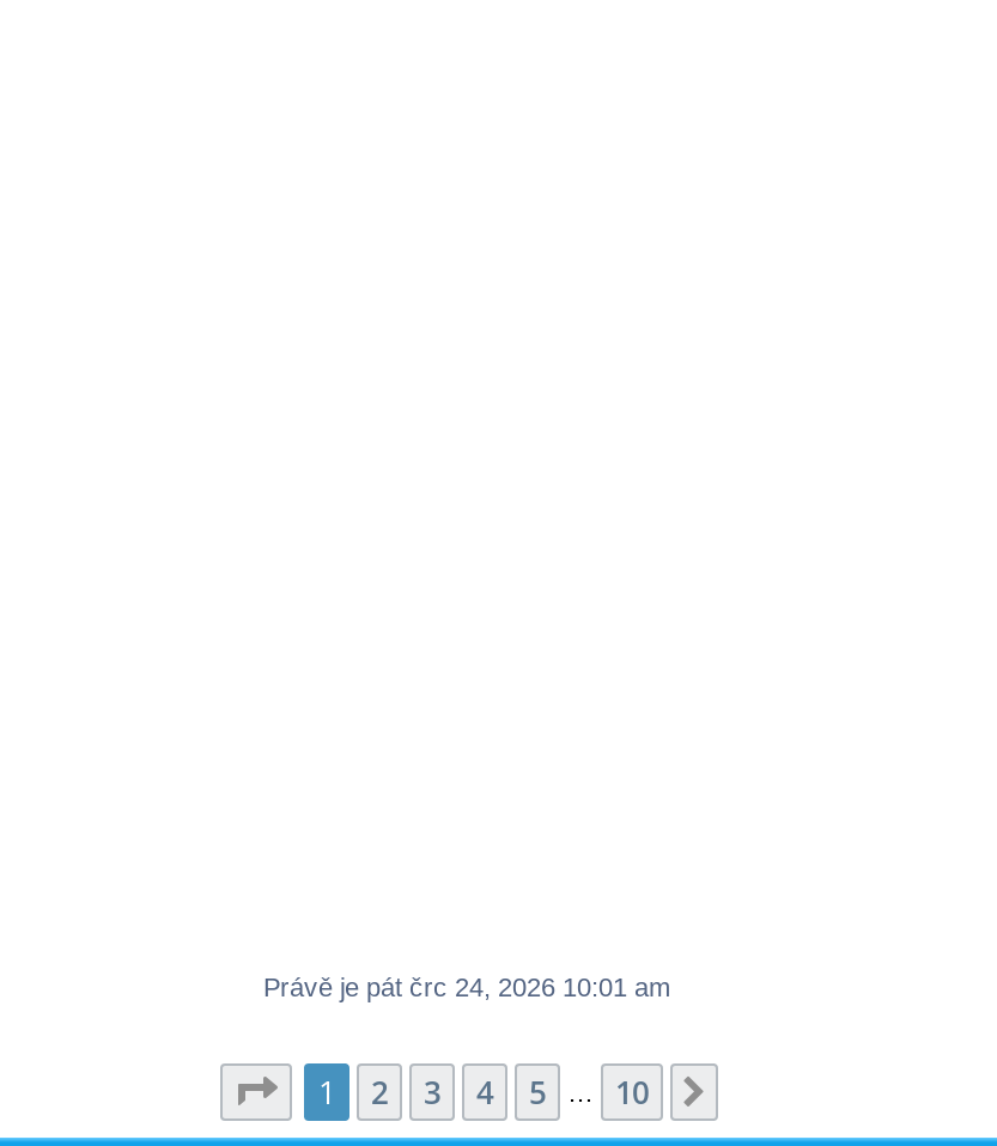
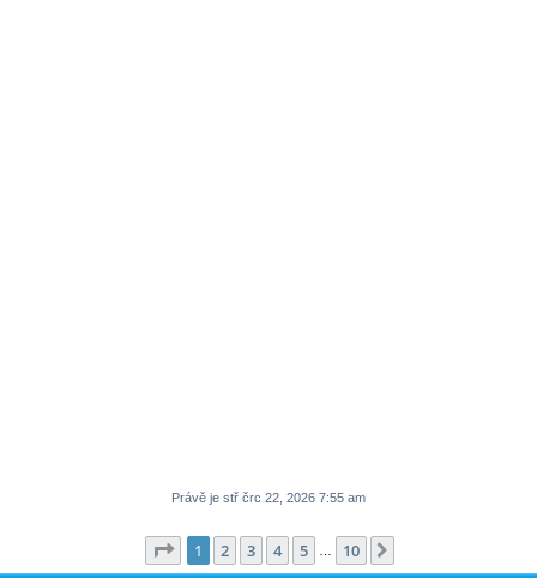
[263,973,670,1001] Právě je pát črc 24, 2026 10:01 am -> [171,490,366,505] Právě je stř črc 22, 2026 7:55 am

